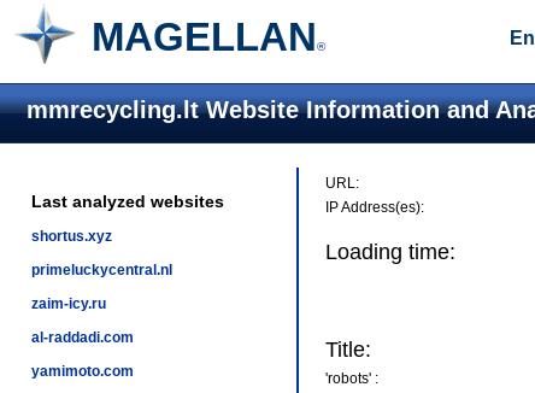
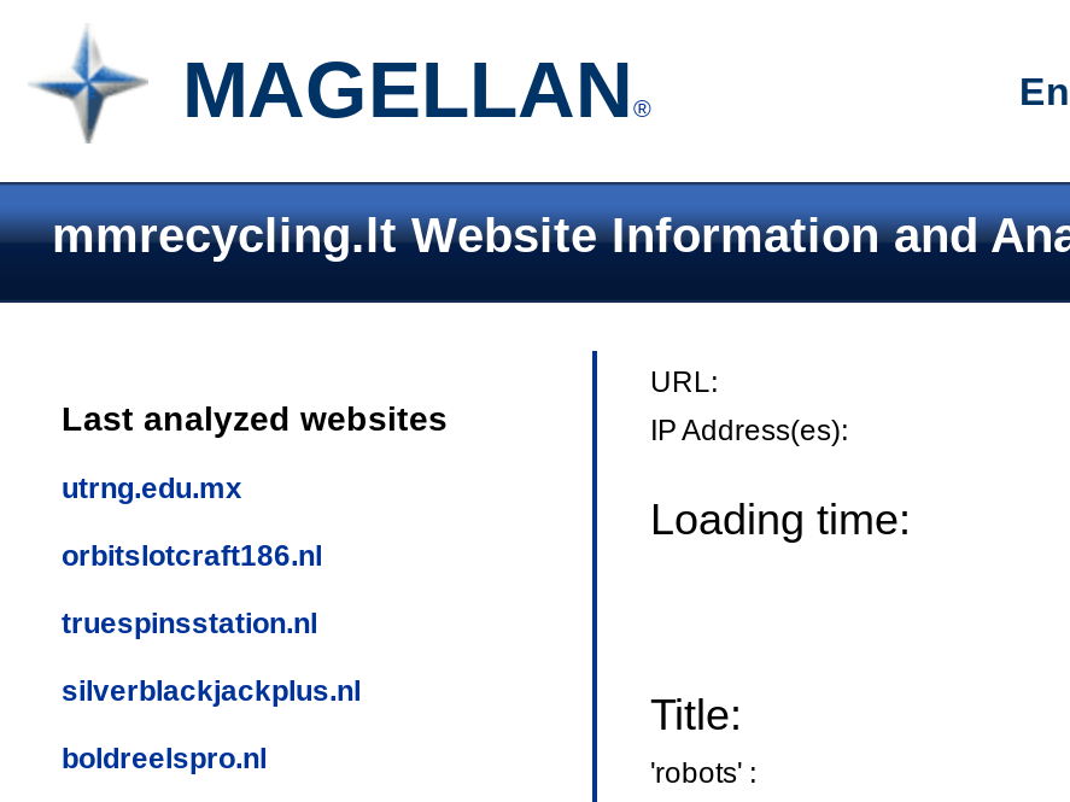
[31,228,112,245] shortus.xyz -> [62,472,242,505] utrng.edu.mx
[31,262,172,278] primeluckycentral.nl -> [62,539,322,573] orbitslotcraft186.nl
[31,295,106,312] zaim-icy.ru -> [62,607,317,640] truespinsstation.nl
[31,329,134,346] al-raddadi.com -> [62,674,361,708] silverblackjackplus.nl
[31,363,134,380] yamimoto.com -> [62,742,267,775] boldreelspro.nl

